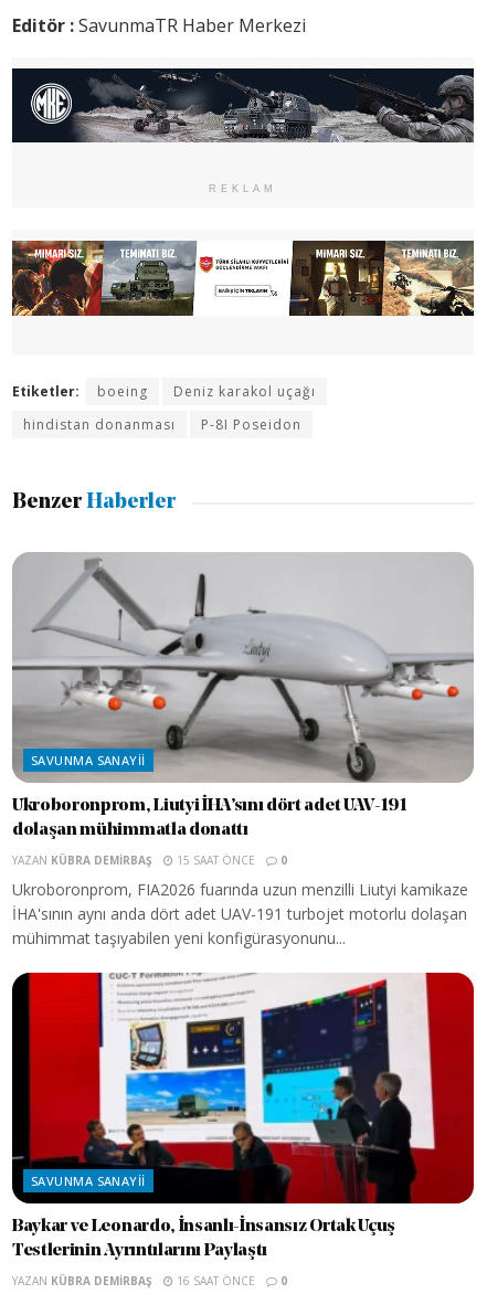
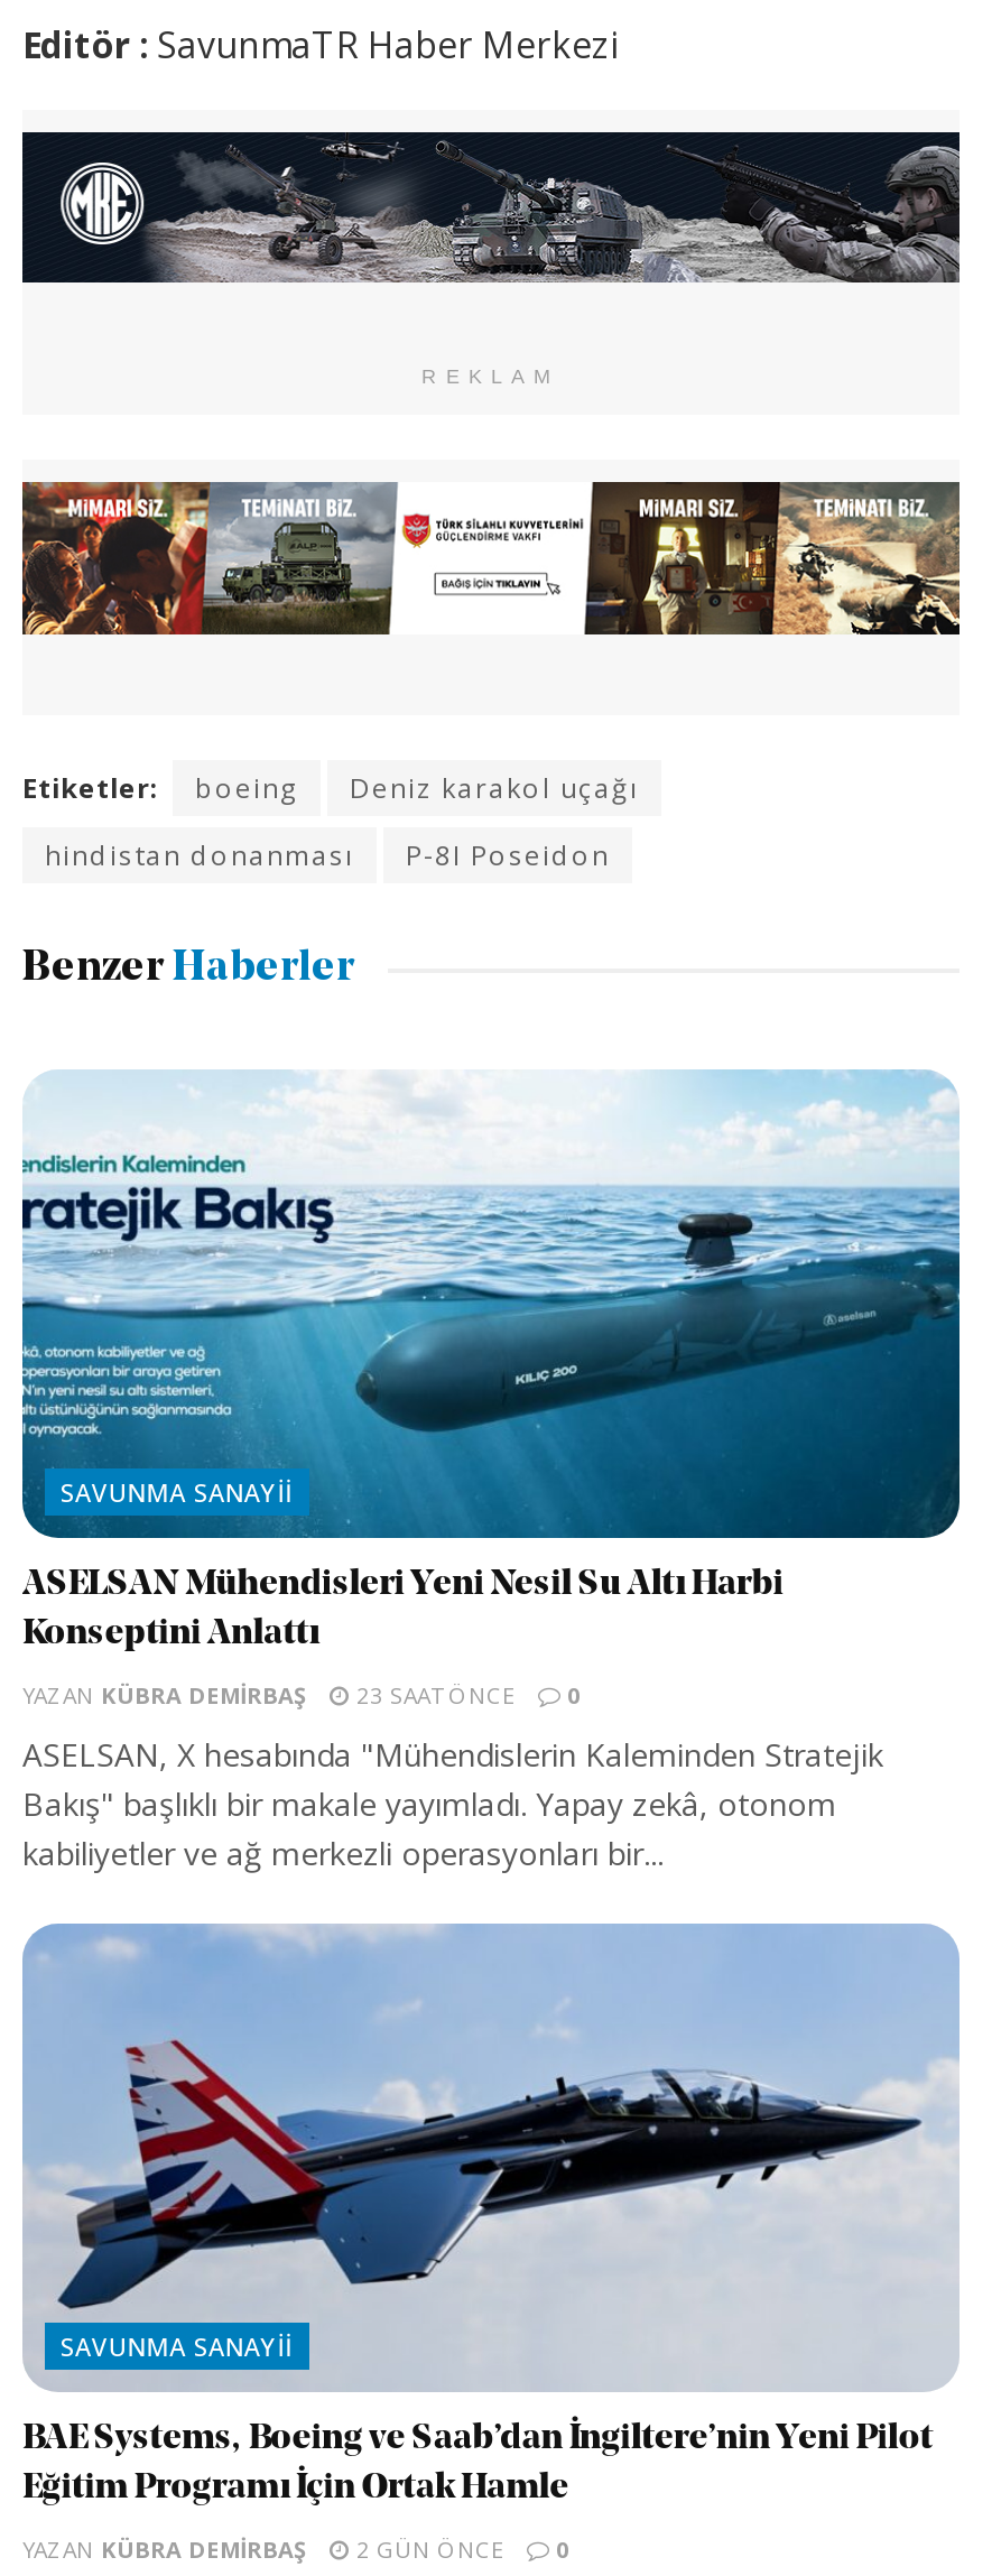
[12,552,474,839] [image] | Ukroboronprom, Liutyi İHA’sını dört adet UAV-191 | dolaşan mühimmatla donattı -> [20,1069,962,1652] [image] | ASELSAN Mühendisleri Yeni Nesil Su Altı Harbi | Konseptini Anlattı
[12,852,287,867] YAZAN KÜBRA DEMIRBAŞ 15 SAAT ÖNCE 0 -> [22,1679,581,1710] YAZAN KÜBRA DEMIRBAŞ 23 SAAT ÖNCE 0
[12,879,468,948] Ukroboronprom, FIA2026 fuarında uzun menzilli Liutyi kamikaze | İHA'sının aynı anda dört adet UAV-191 turbojet motorlu dolaşan | mühimmat taşıyabilen yeni konfigürasyonunu... -> [22,1732,883,1874] ASELSAN, X hesabında "Mühendislerin Kaleminden Stratejik | Bakış" başlıklı bir makale yayımladı. Yapay zekâ, otonom | kabiliyetler ve ağ merkezli operasyonları bir...
[11,972,475,1259] [image] | Baykar ve Leonardo, İnsanlı-İnsansız Ortak Uçuş | Testlerinin Ayrıntılarını Paylaştı -> [22,1921,959,2506] [image] | BAE Systems, Boeing ve Saab’dan İngiltere’nin Yeni Pilot | Eğitim Programı İçin Ortak Hamle
[12,1273,287,1288] YAZAN KÜBRA DEMIRBAŞ 16 SAAT ÖNCE 0 -> [22,2533,569,2564] YAZAN KÜBRA DEMIRBAŞ 2 GÜN ÖNCE 0

